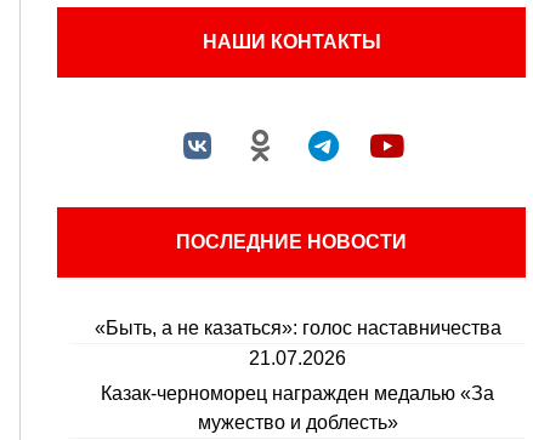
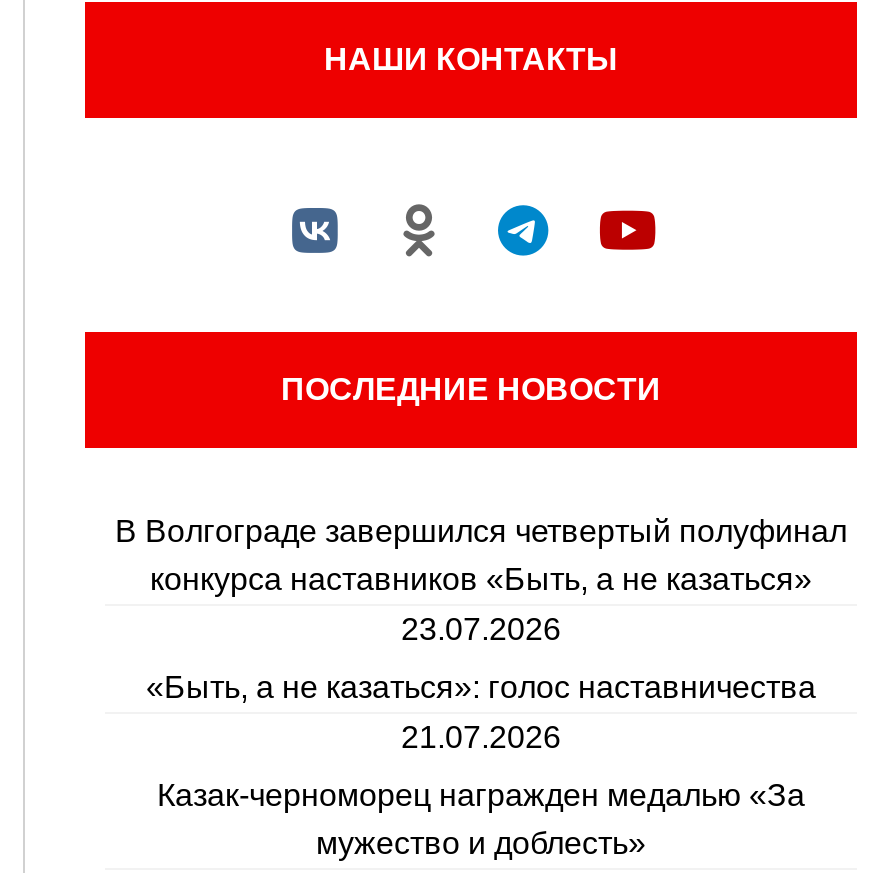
none -> [115,514,847,646] В Волгограде завершился четвертый полуфинал | конкурса наставников «Быть, а не казаться» | 23.07.2026

